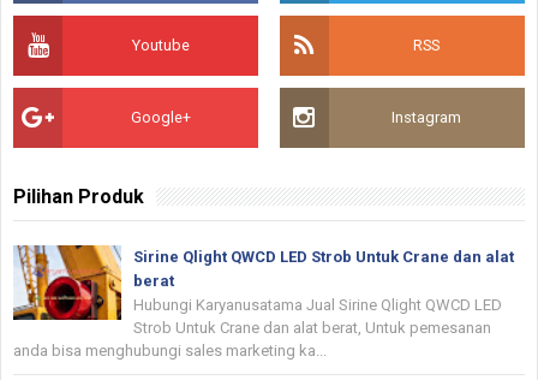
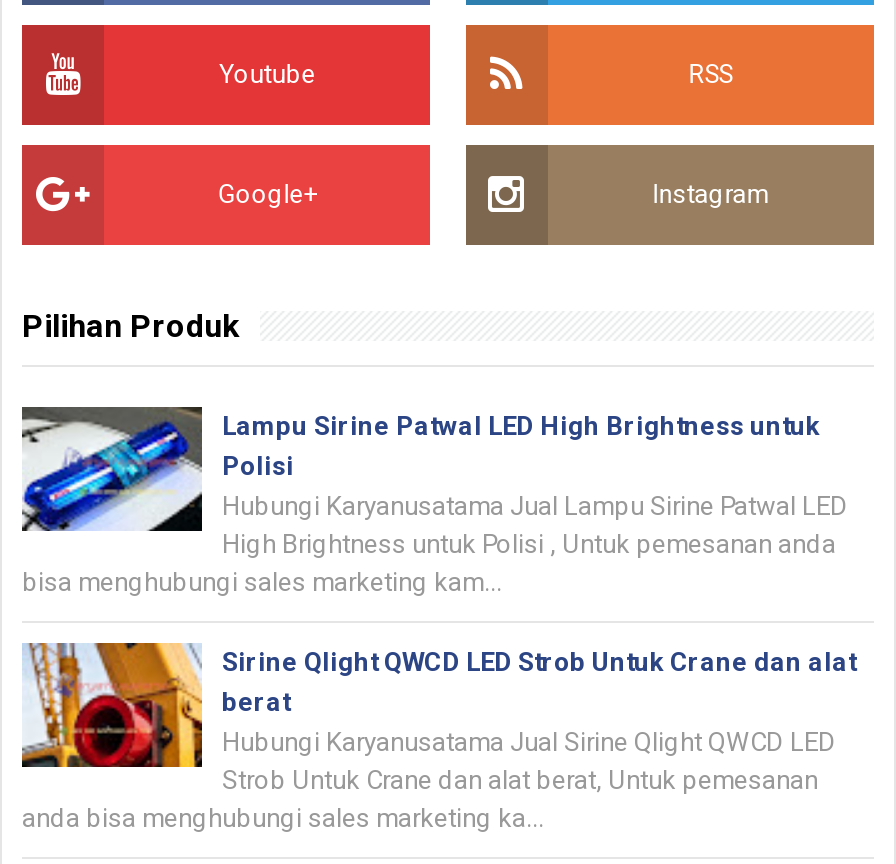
none -> [20,405,848,597] [image] | Lampu Sirine Patwal LED High Brightness untuk | Polisi | Hubungi Karyanusatama Jual Lampu Sirine Patwal LED | High Brightness untuk Polisi , Untuk pemesanan anda | bisa menghubungi sales marketing kam...

